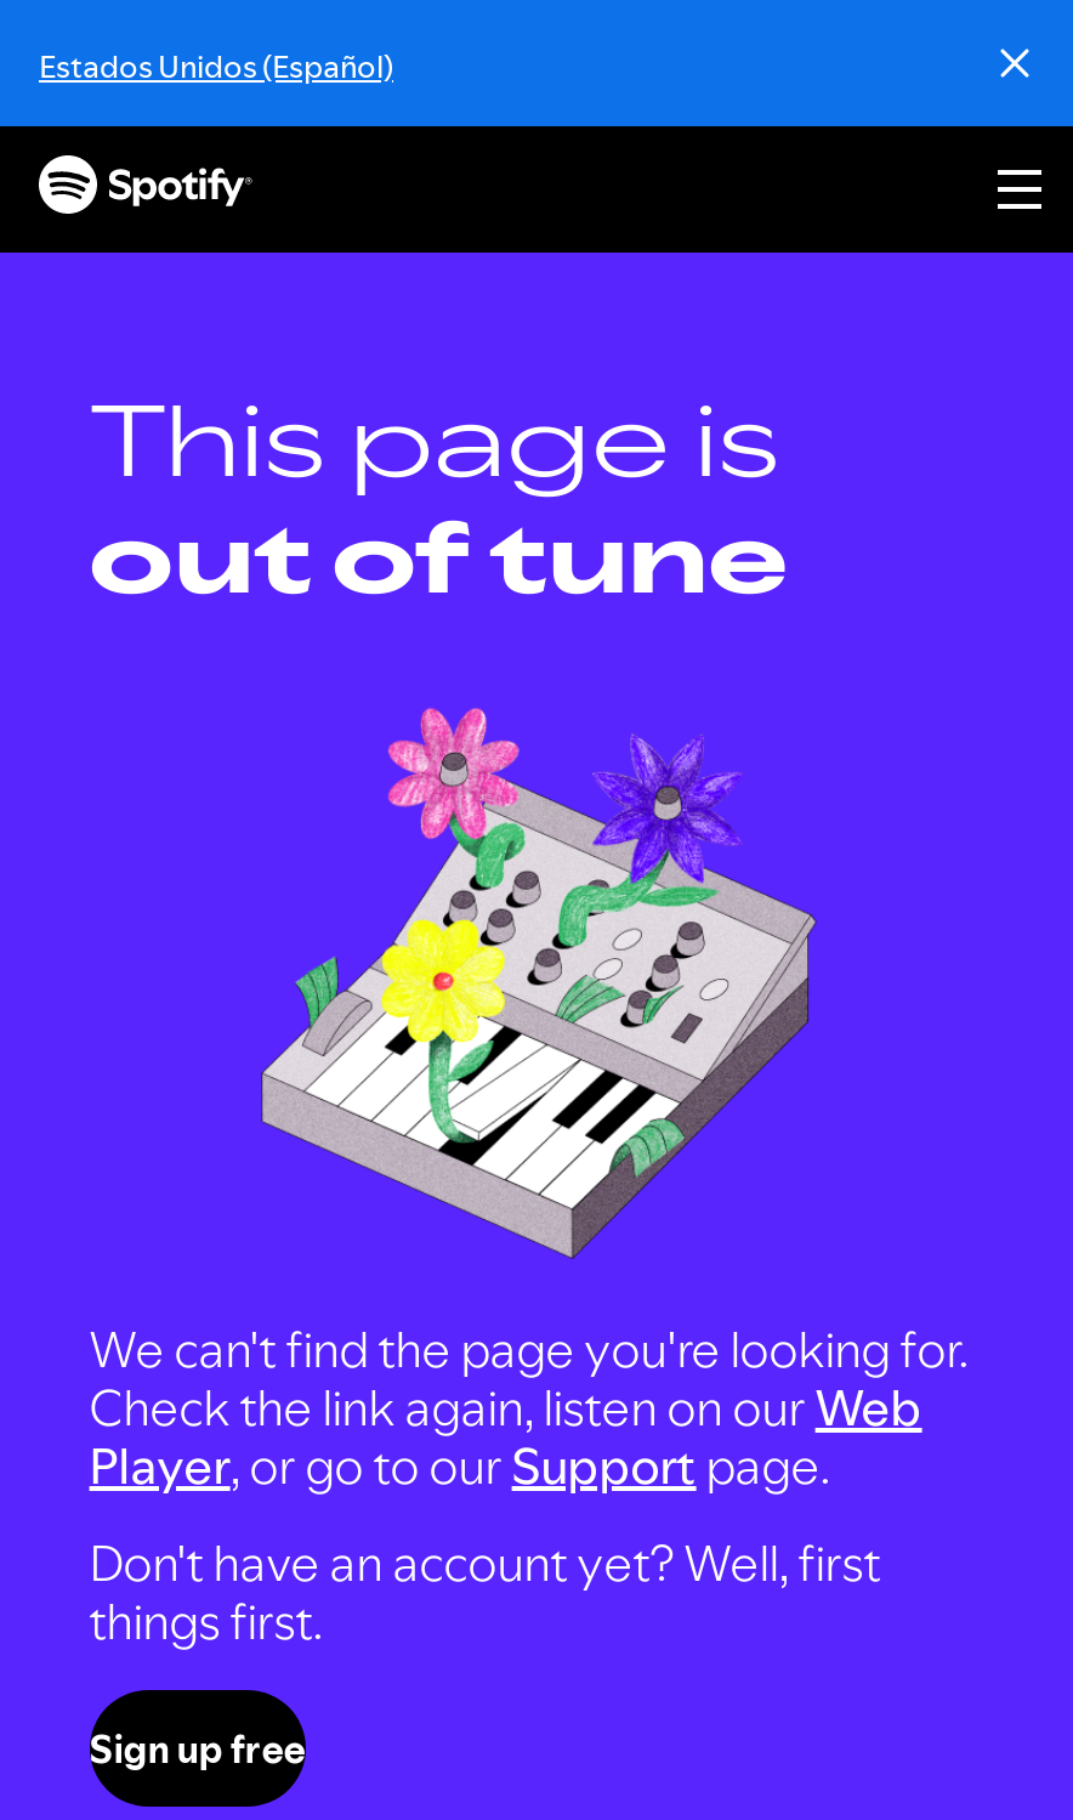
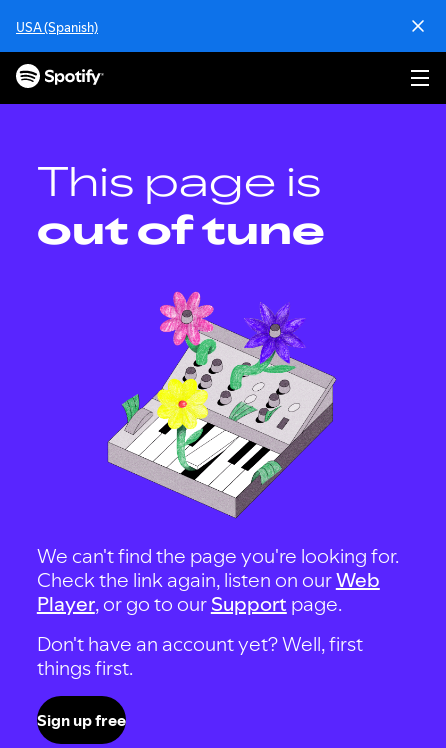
[39,44,393,87] Estados Unidos (Español) -> [16,18,98,36] USA (Spanish)

